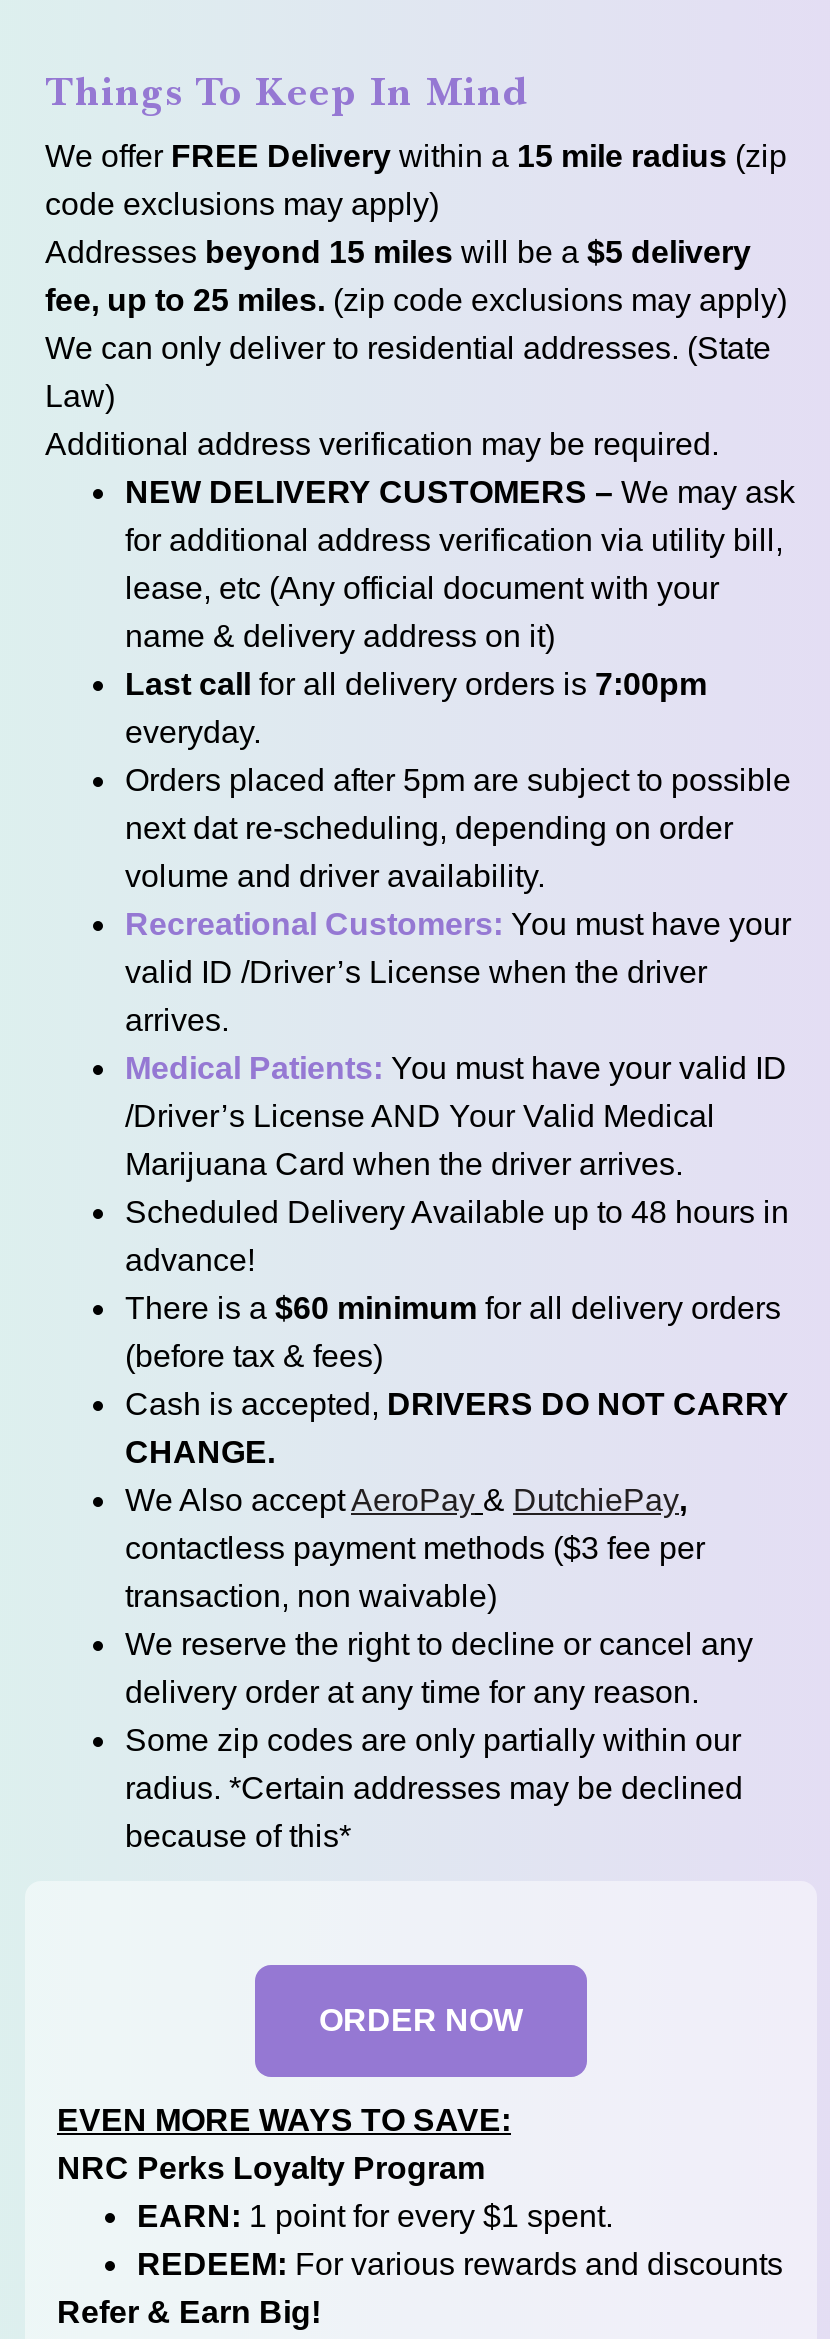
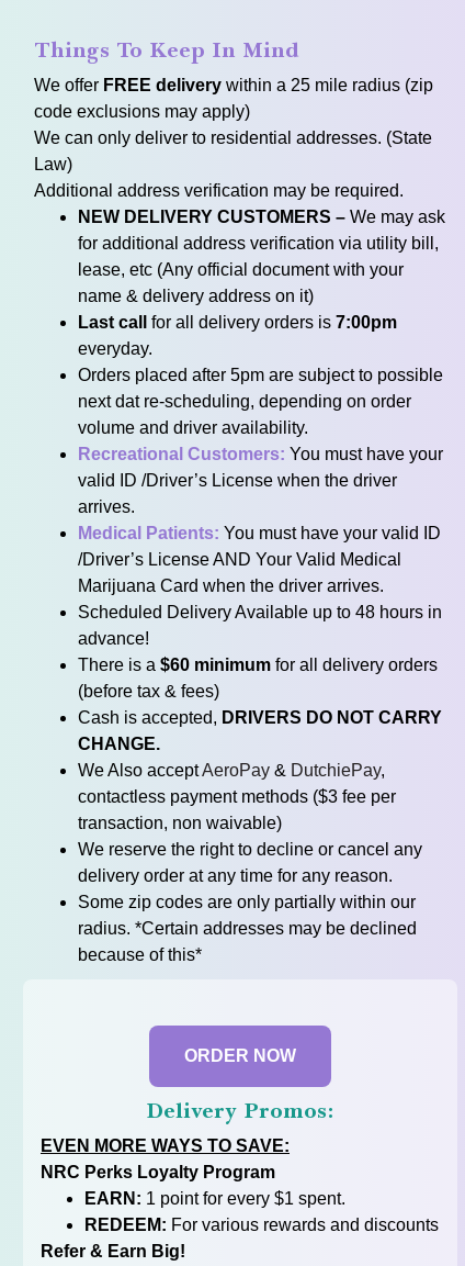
[45,139,787,173] We offer FREE Delivery within a 15 mile radius (zip -> [34,76,433,94] We offer FREE delivery within a 25 mile radius (zip
[45,235,787,317] Addresses beyond 15 miles will be a $5 delivery | fee, up to 25 miles. (zip code exclusions may apply) -> none
moved [45,331,795,2037] -> [34,128,445,1065]: We can only deliver to residential addresses. (State | Law) | Additional address verification may be required. | ... | because of this* | ORDER NOW
none -> [146,1097,334,1124] Delivery Promos:

